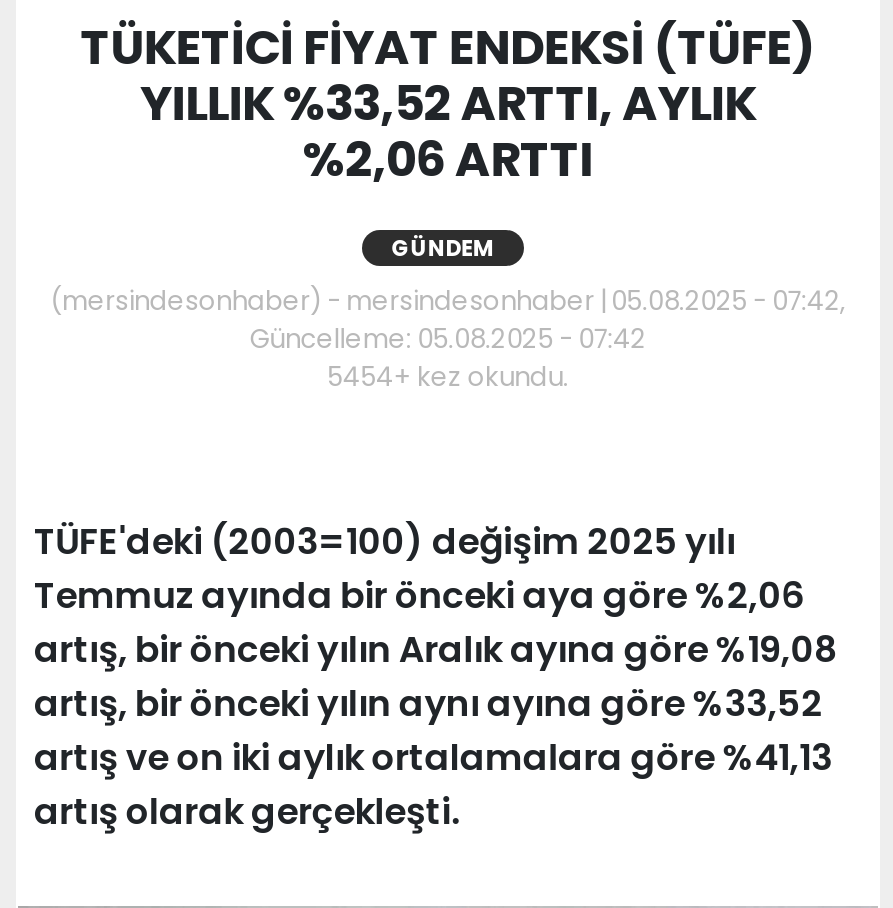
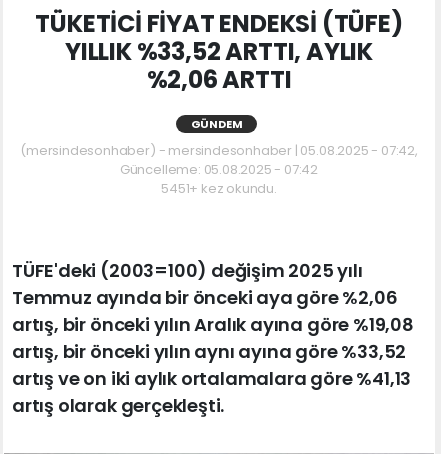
[327,358,569,396] 5454+ kez okundu. -> [161,179,277,198] 5451+ kez okundu.

